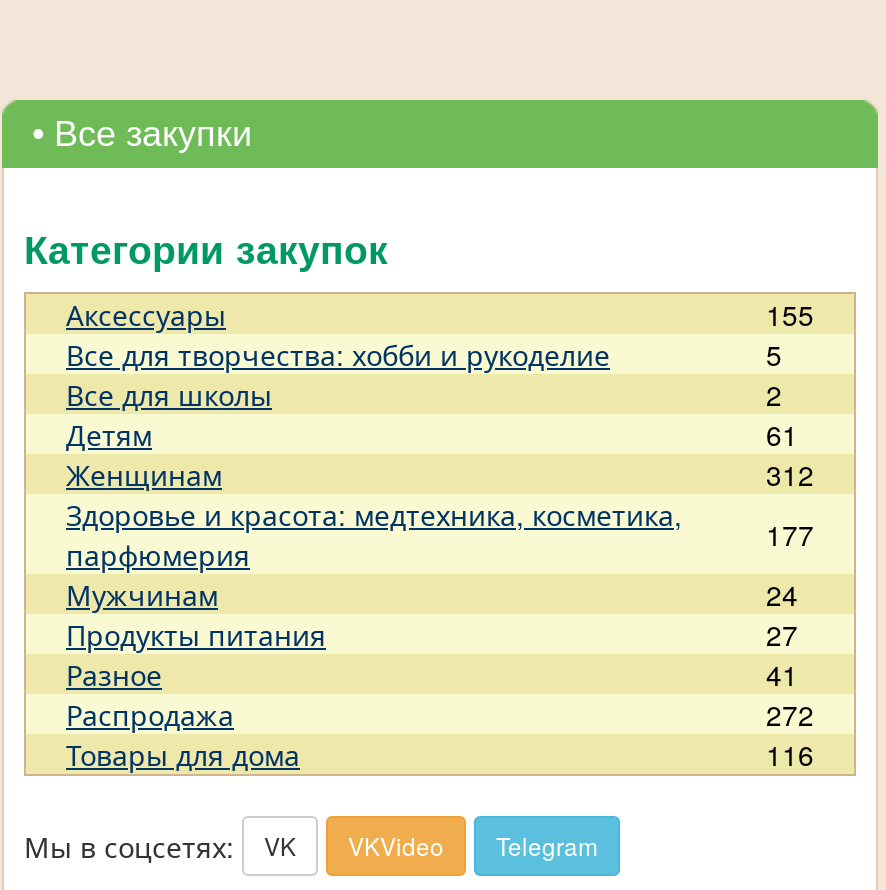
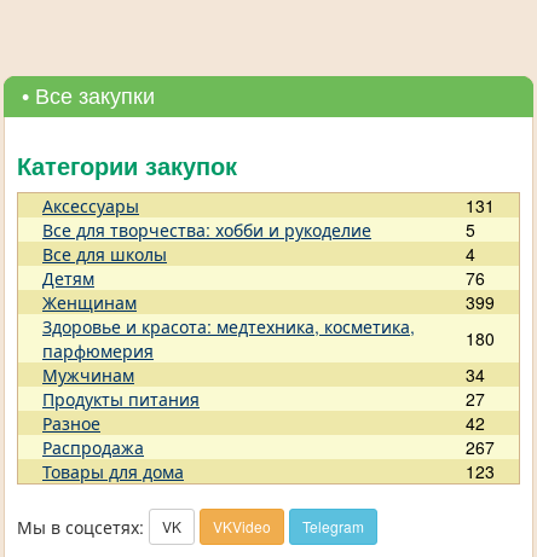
[766,294,814,334] 155 -> [466,193,495,217] 131
[766,374,782,414] 2 -> [466,242,475,266] 4
[766,414,798,454] 61 -> [466,266,485,290] 76
[766,454,814,494] 312 -> [466,290,495,314] 399
[766,514,814,554] 177 -> [466,326,495,350] 180
[766,574,798,614] 24 -> [466,362,485,387] 34
[766,654,798,694] 41 -> [466,411,485,435] 42
[766,694,814,734] 272 -> [466,435,495,459] 267
[766,734,814,774] 116 -> [466,459,495,483] 123

